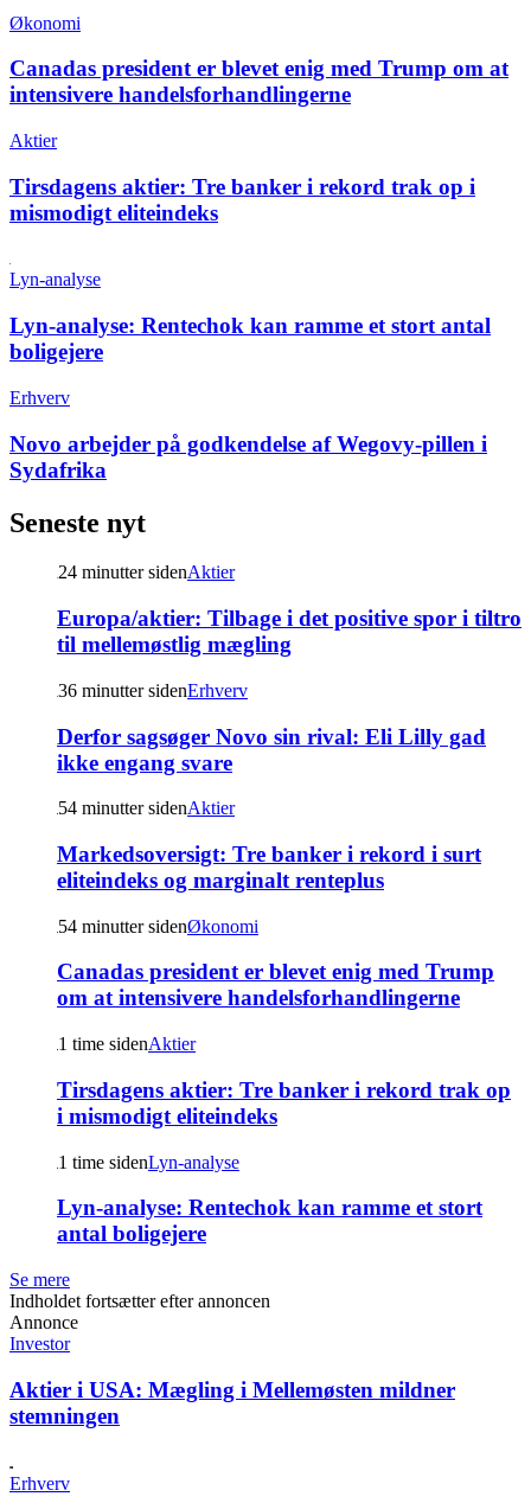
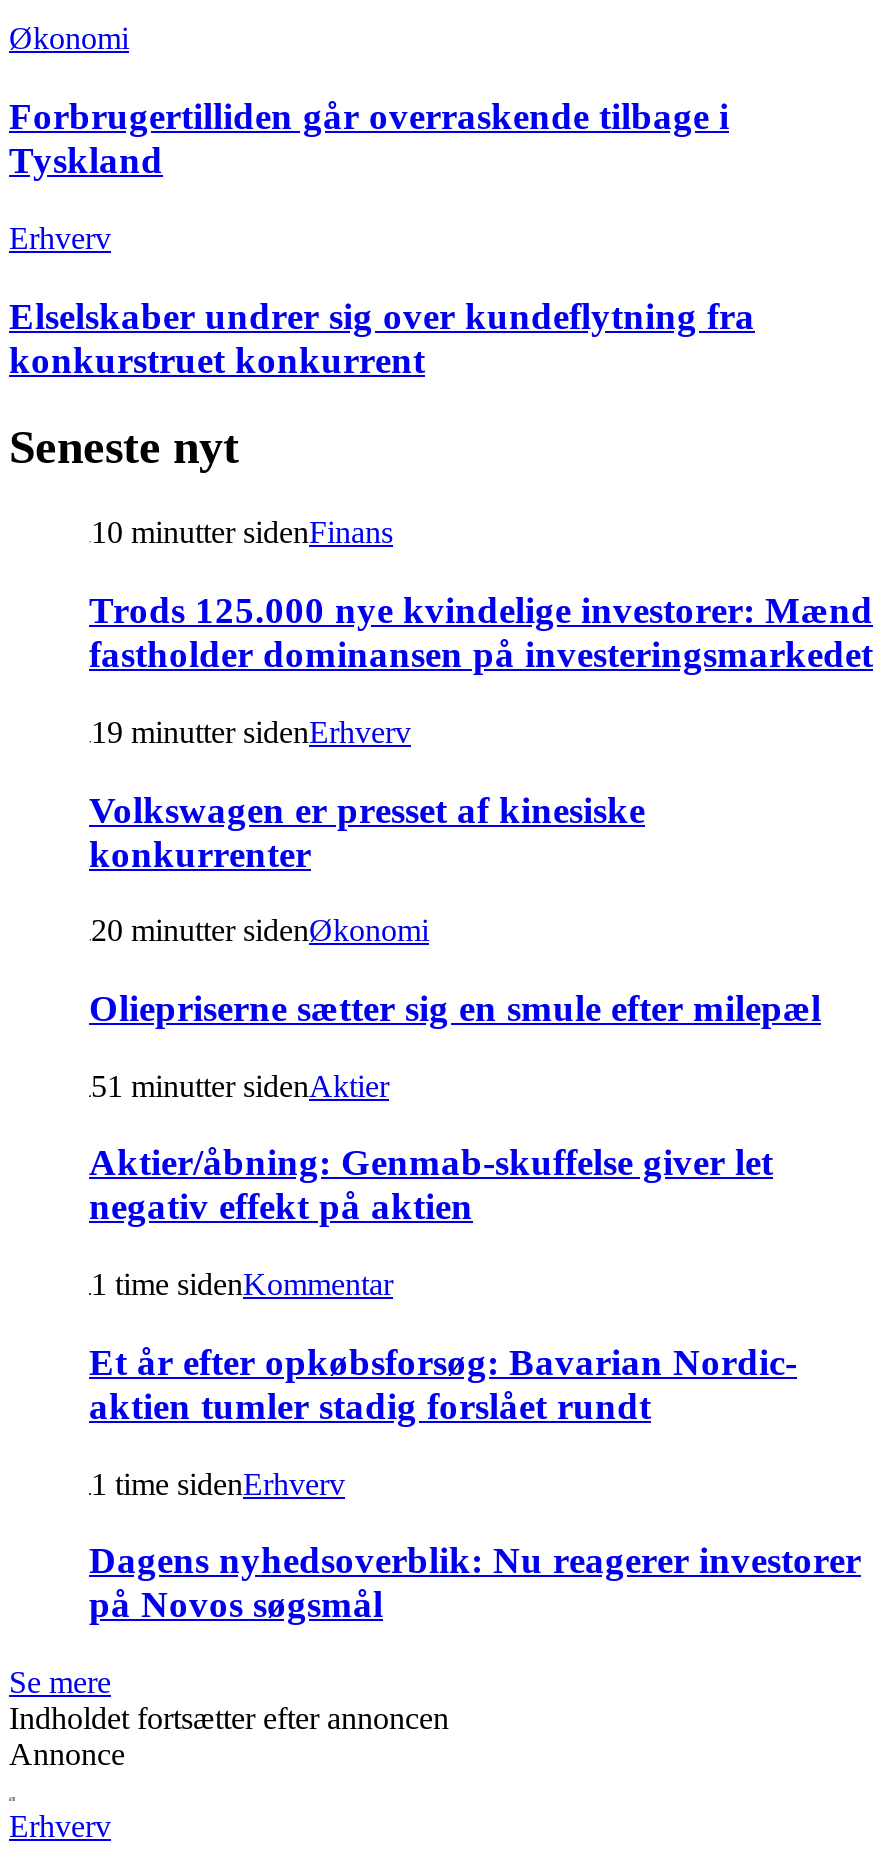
[9,56,508,364] Canadas president er blevet enig med Trump om at | intensivere handelsforhandlingerne | Aktier | Tirsdagens aktier: Tre banker i rekord trak op i | mismodigt eliteindeks | Lyn-analyse | Lyn-analyse: Rentechok kan ramme et stort antal | boligejere -> [9,96,729,182] Forbrugertilliden går overraskende tilbage i | Tyskland
[9,431,487,482] Novo arbejder på godkendelse af Wegovy-pillen i | Sydafrika -> [9,295,755,381] Elselskaber undrer sig over kundeflytning fra | konkurstruet konkurrent
[58,562,235,582] 24 minutter sidenAktier -> [91,516,393,550] 10 minutter sidenFinans
[57,606,522,657] Europa/aktier: Tilbage i det positive spor i tiltro | til mellemøstlig mægling -> [89,590,873,676] Trods 125.000 nye kvindelige investorer: Mænd | fastholder dominansen på investeringsmarkedet
[58,680,248,700] 36 minutter sidenErhverv -> [91,715,411,749] 19 minutter sidenErhverv
[57,724,486,775] Derfor sagsøger Novo sin rival: Eli Lilly gad | ikke engang svare -> [89,788,645,874] Volkswagen er presset af kinesiske | konkurrenter
[58,798,235,818] 54 minutter sidenAktier -> [91,914,429,948] 20 minutter sidenØkonomi
[57,842,481,893] Markedsoversigt: Tre banker i rekord i surt | eliteindeks og marginalt renteplus -> [89,987,821,1029] Oliepriserne sætter sig en smule efter milepæl
[58,916,258,936] 54 minutter sidenØkonomi -> [91,1069,389,1103] 51 minutter sidenAktier
[57,960,494,1010] Canadas president er blevet enig med Trump | om at intensivere handelsforhandlingerne -> [89,1142,773,1228] Aktier/åbning: Genmab-skuffelse giver let | negativ effekt på aktien
[58,1034,196,1054] 1 time sidenAktier -> [91,1268,393,1302] 1 time sidenKommentar
[57,1077,511,1128] Tirsdagens aktier: Tre banker i rekord trak op | i mismodigt eliteindeks -> [89,1341,797,1427] Et år efter opkøbsforsøg: Bavarian Nordic- | aktien tumler stadig forslået rundt
[58,1152,239,1172] 1 time sidenLyn-analyse -> [91,1467,345,1501] 1 time sidenErhverv
[57,1195,482,1246] Lyn-analyse: Rentechok kan ramme et stort | antal boligejere -> [89,1540,861,1626] Dagens nyhedsoverblik: Nu reagerer investorer | på Novos søgsmål
[9,1334,455,1428] Investor | Aktier i USA: Mægling i Mellemøsten mildner | stemningen -> none

